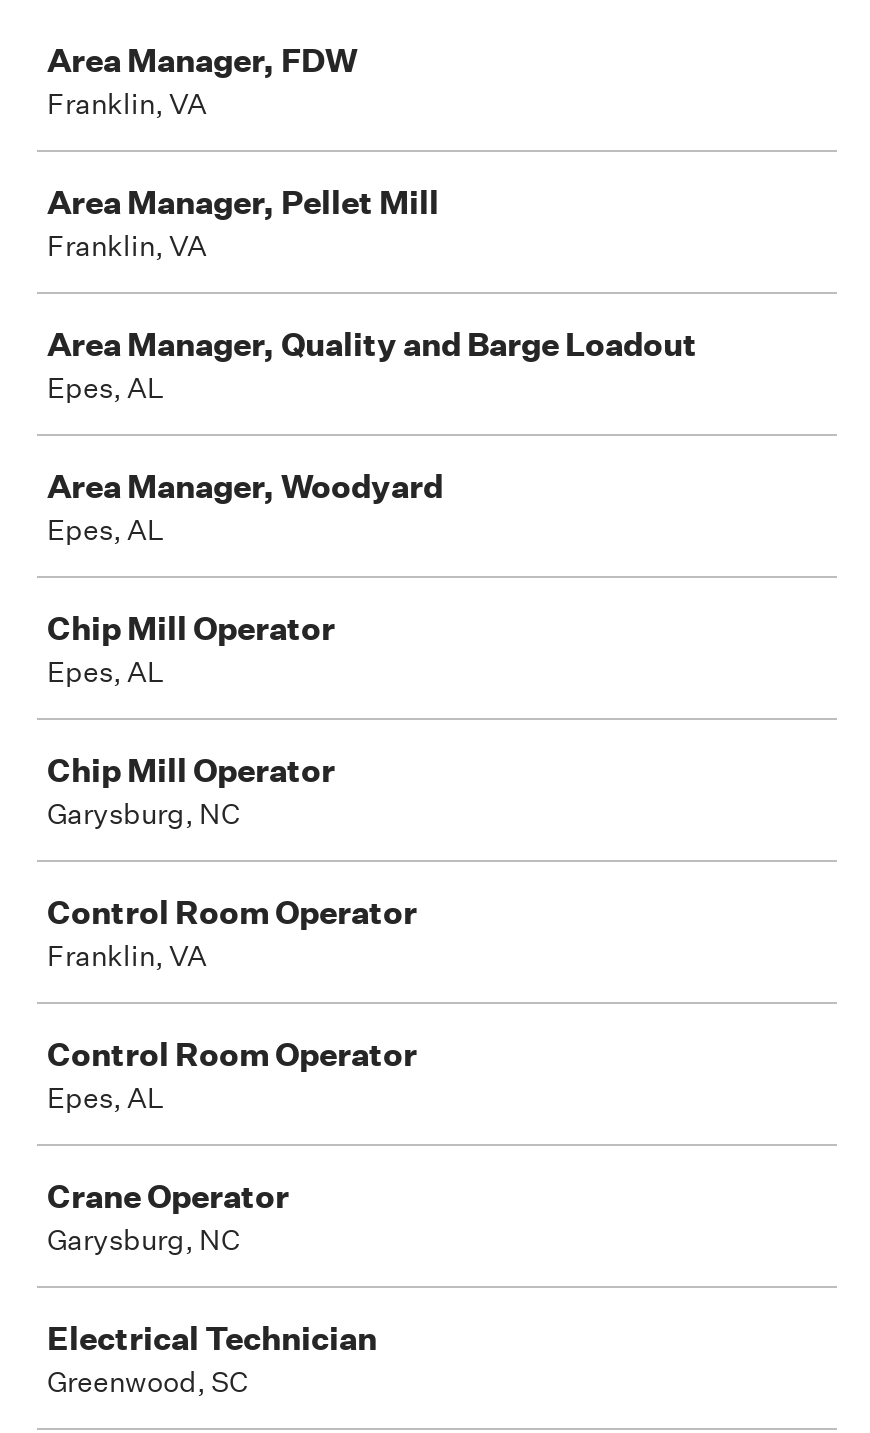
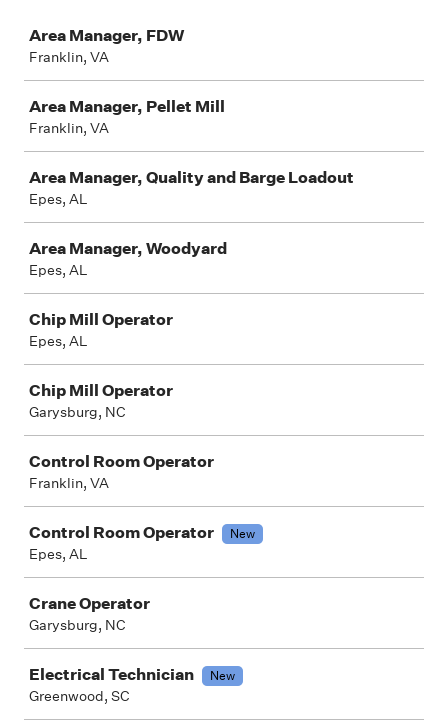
none -> [230,525,255,542] New
none -> [210,667,235,684] New

